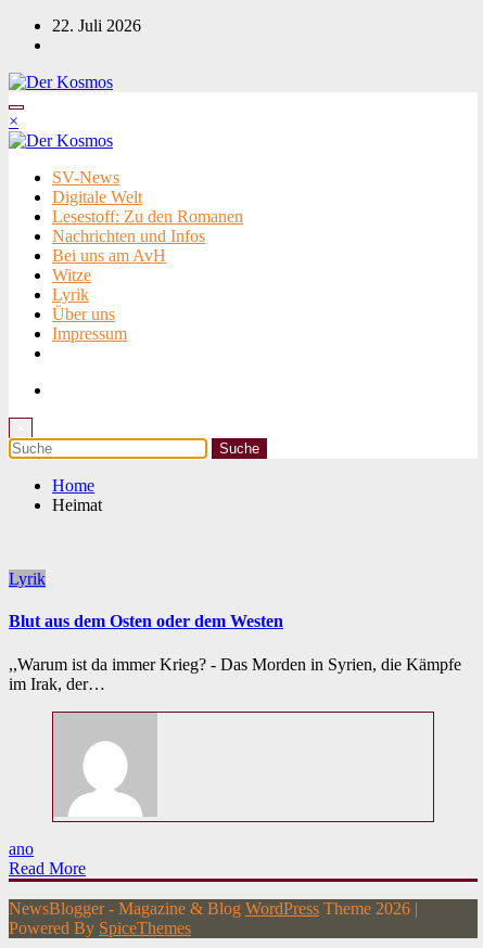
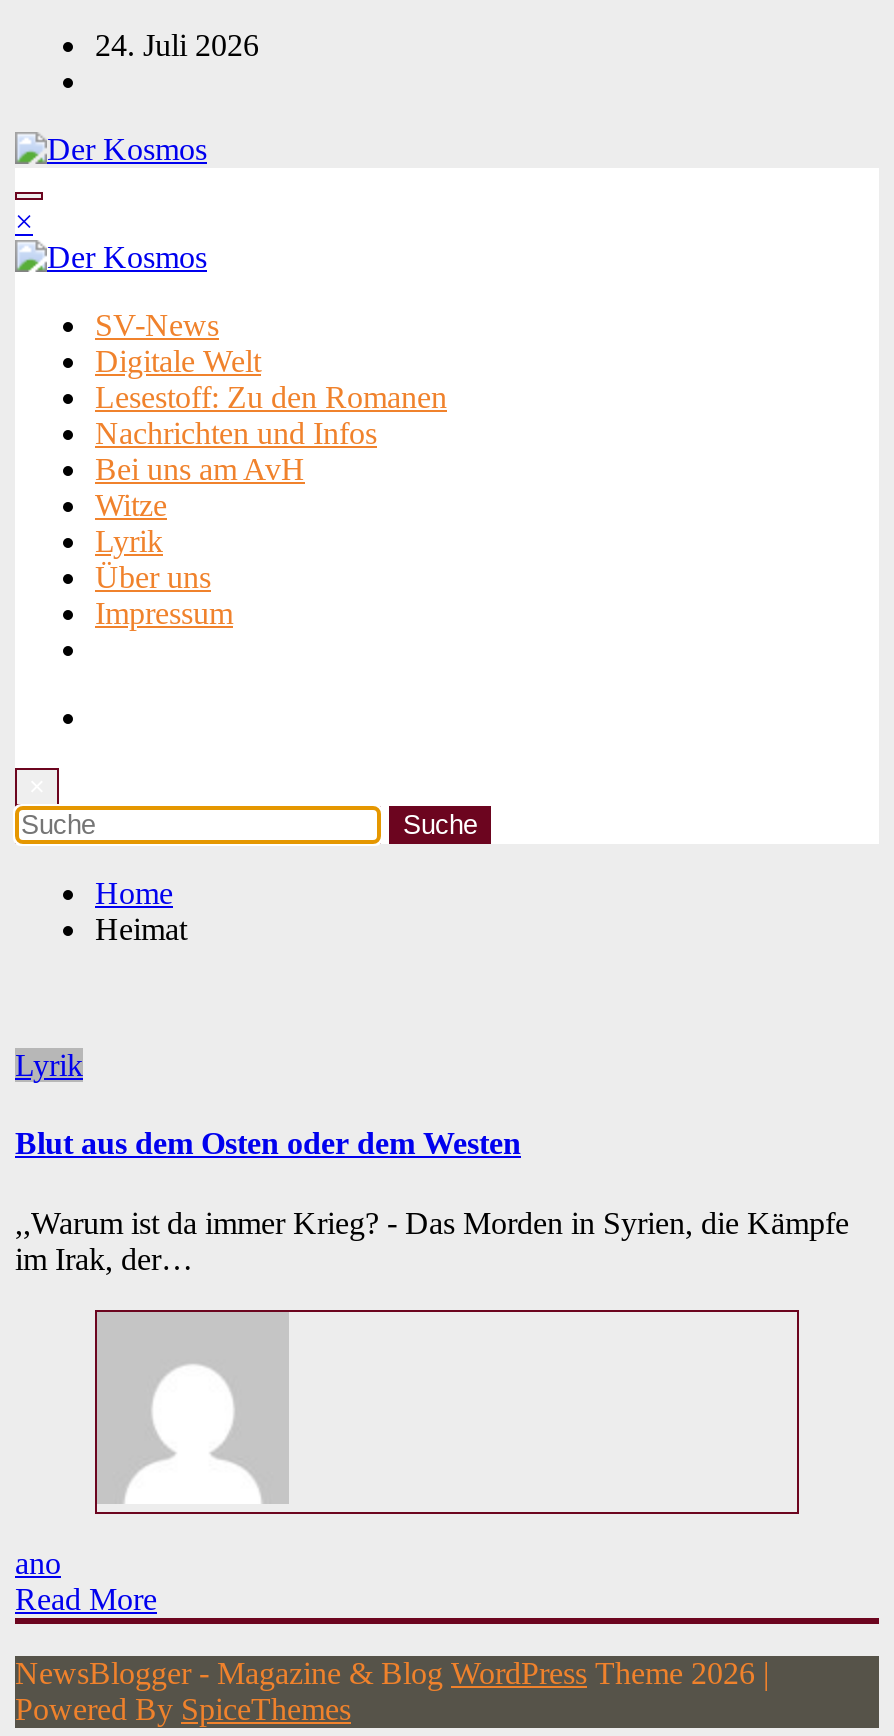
[52,16,141,35] 22. Juli 2026 -> [95,28,259,62] 24. Juli 2026

